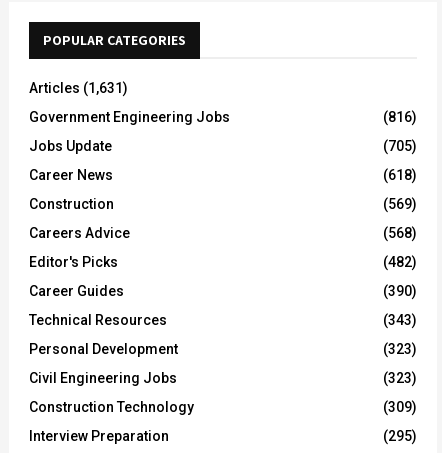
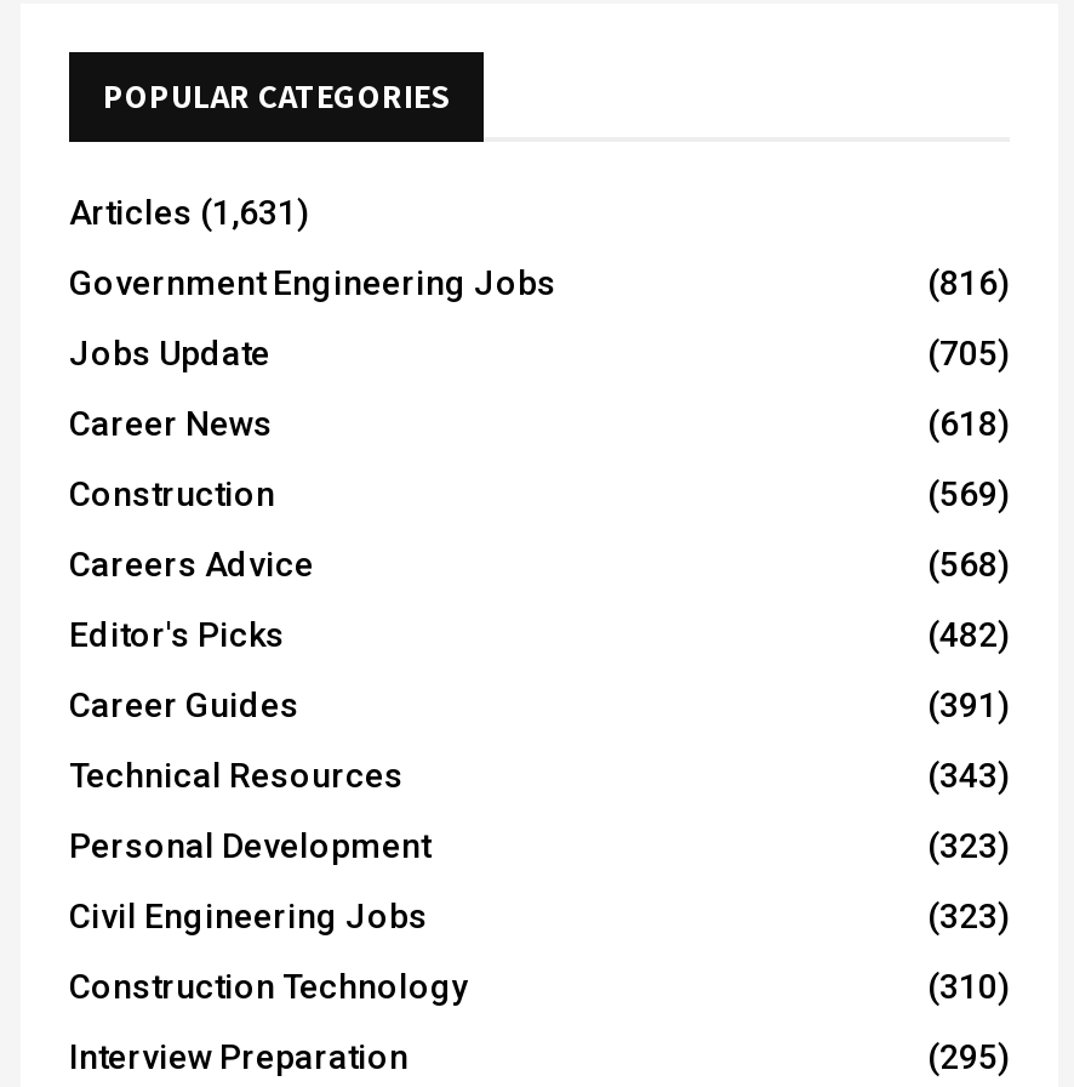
[383,283,417,299] (390) -> [927,686,1010,725] (391)
[383,399,417,415] (309) -> [927,968,1010,1006] (310)

